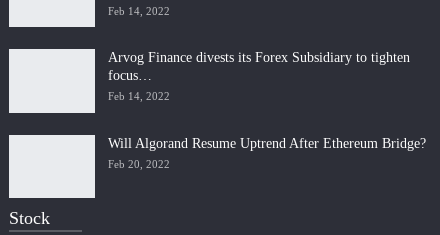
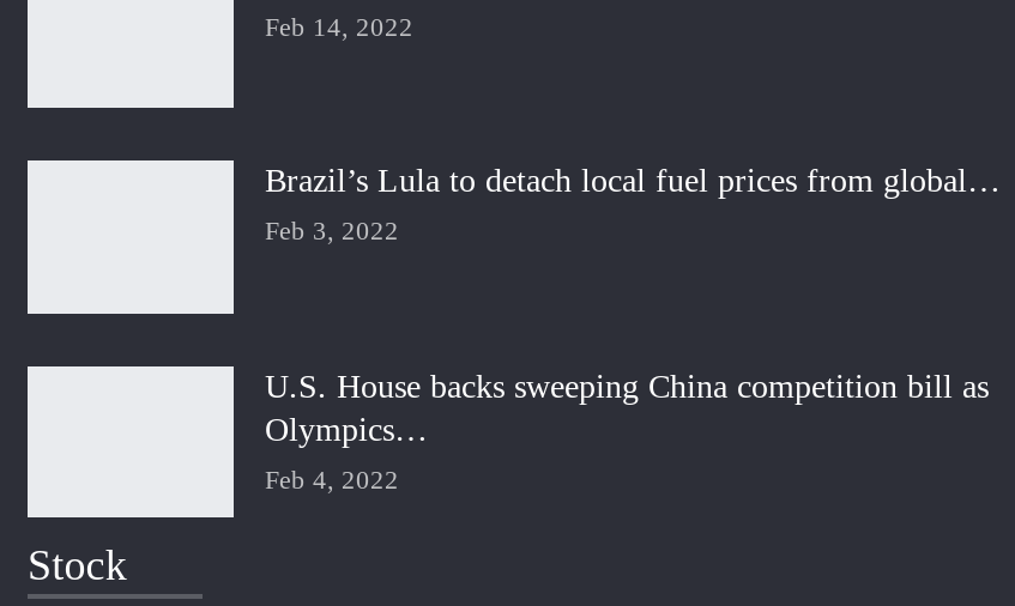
[108,50,410,83] Arvog Finance divests its Forex Subsidiary to tighten | focus… -> [265,163,1001,199] Brazil’s Lula to detach local fuel prices from global…
[108,90,170,102] Feb 14, 2022 -> [265,216,399,245] Feb 3, 2022
[108,136,426,151] Will Algorand Resume Uptrend After Ethereum Bridge? -> [265,368,989,447] U.S. House backs sweeping China competition bill as | Olympics…
[108,158,170,170] Feb 20, 2022 -> [265,464,399,493] Feb 4, 2022

